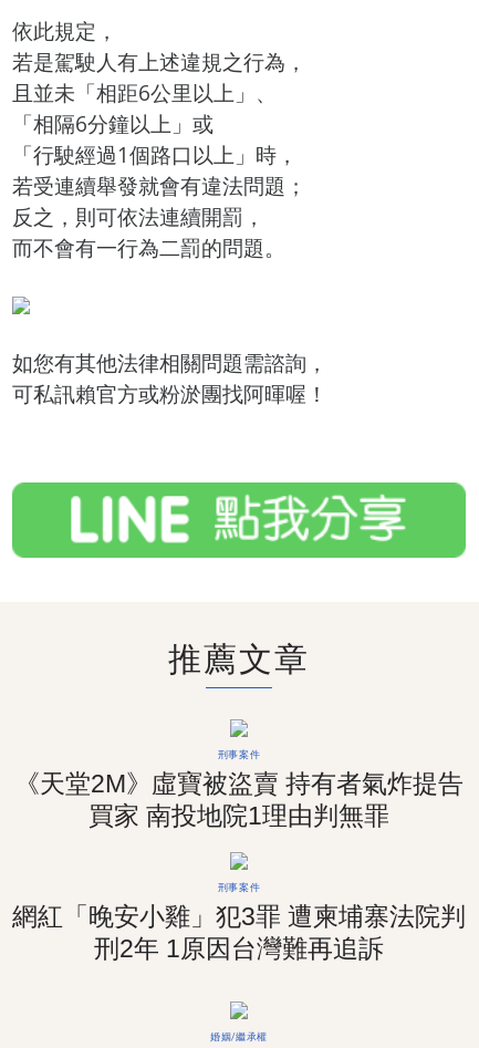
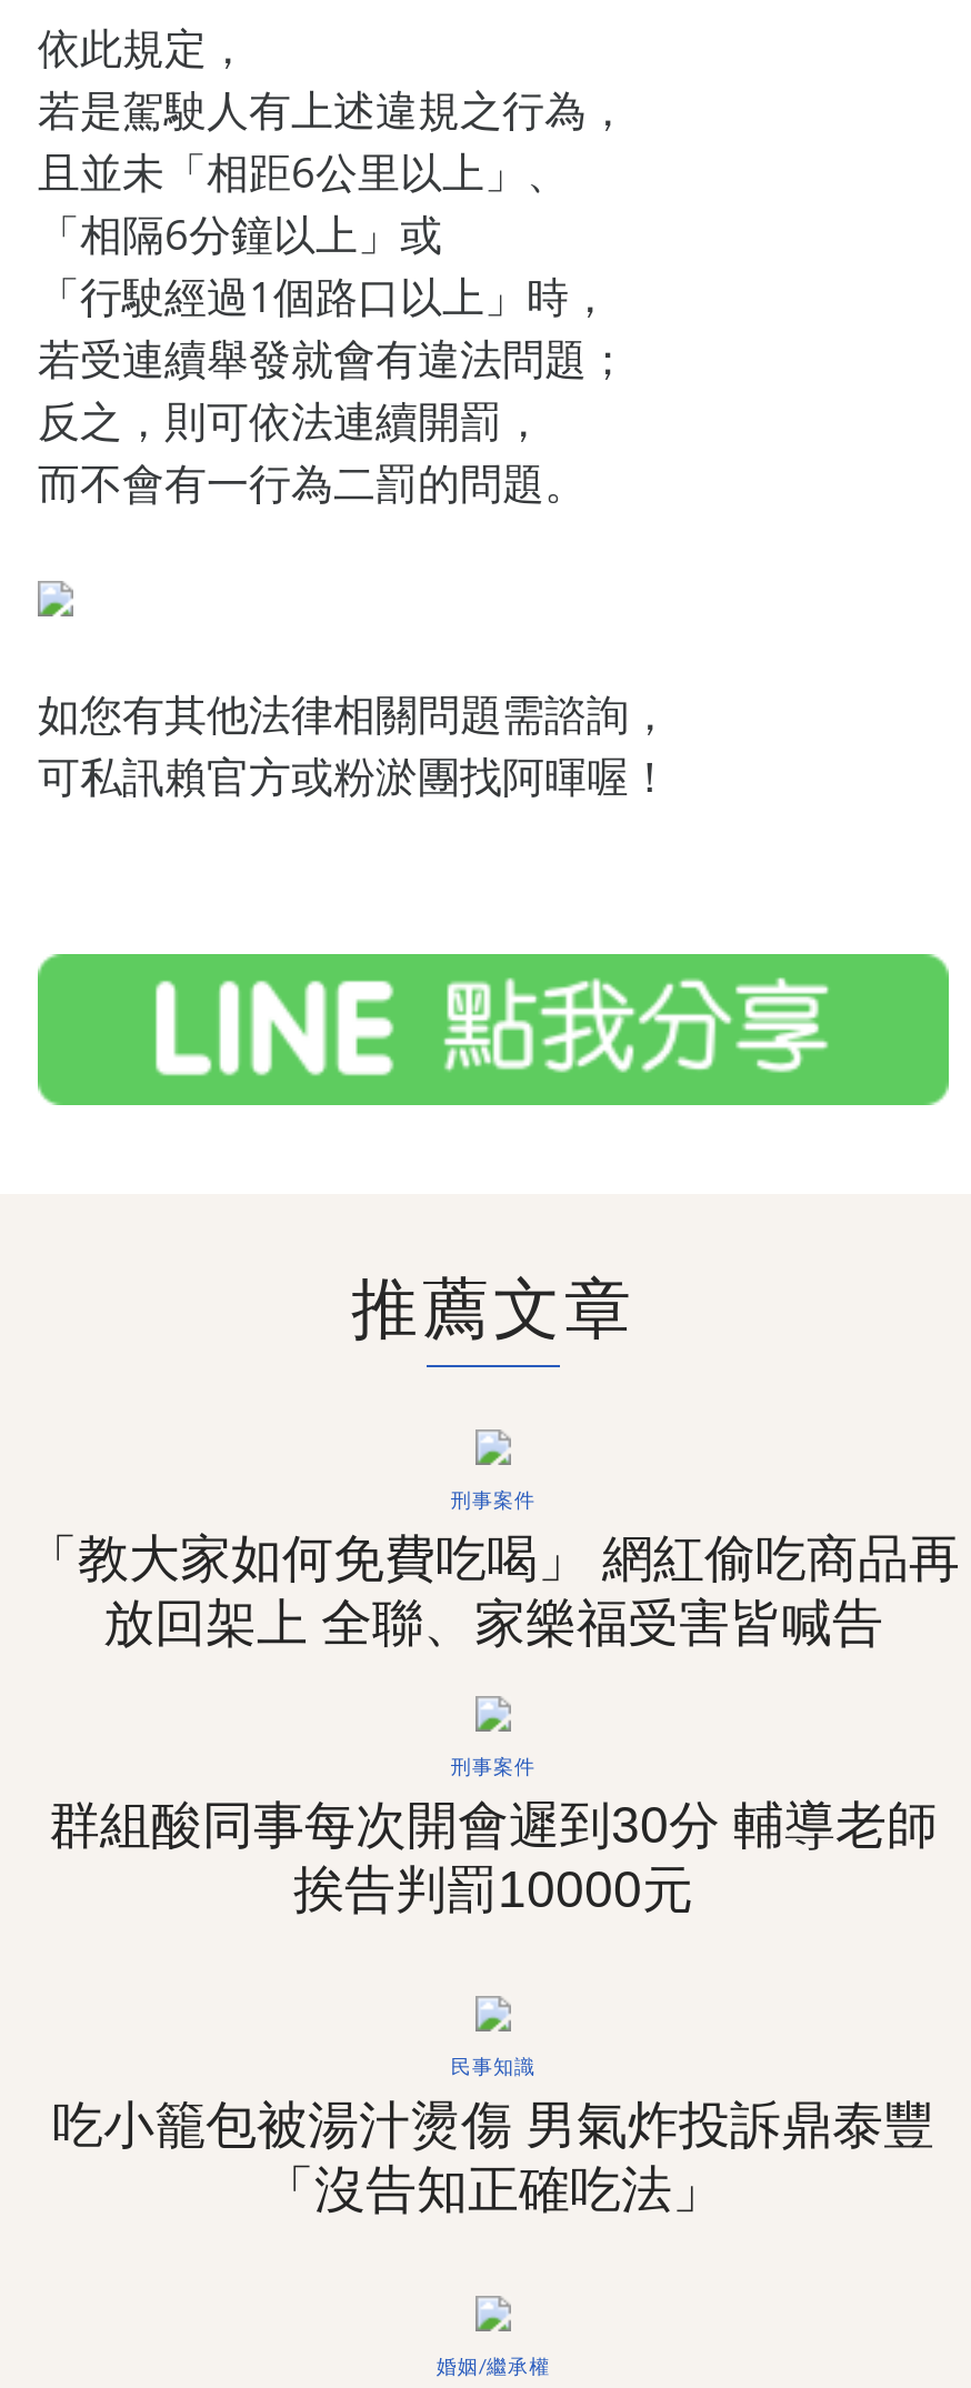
[14,769,464,830] 《天堂2M》虛寶被盜賣 持有者氣炸提告 | 買家 南投地院1理由判無罪 -> [27,1530,960,1652] 「教大家如何免費吃喝」 網紅偷吃商品再 | 放回架上 全聯、家樂福受害皆喊告
[12,902,466,963] 網紅「晚安小雞」犯3罪 遭柬埔寨法院判 | 刑2年 1原因台灣難再追訴 -> [49,1797,938,2219] 群組酸同事每次開會遲到30分 輔導老師 | 挨告判罰10000元 | 民事知識 | 吃小籠包被湯汁燙傷 男氣炸投訴鼎泰豐 | 「沒告知正確吃法」

